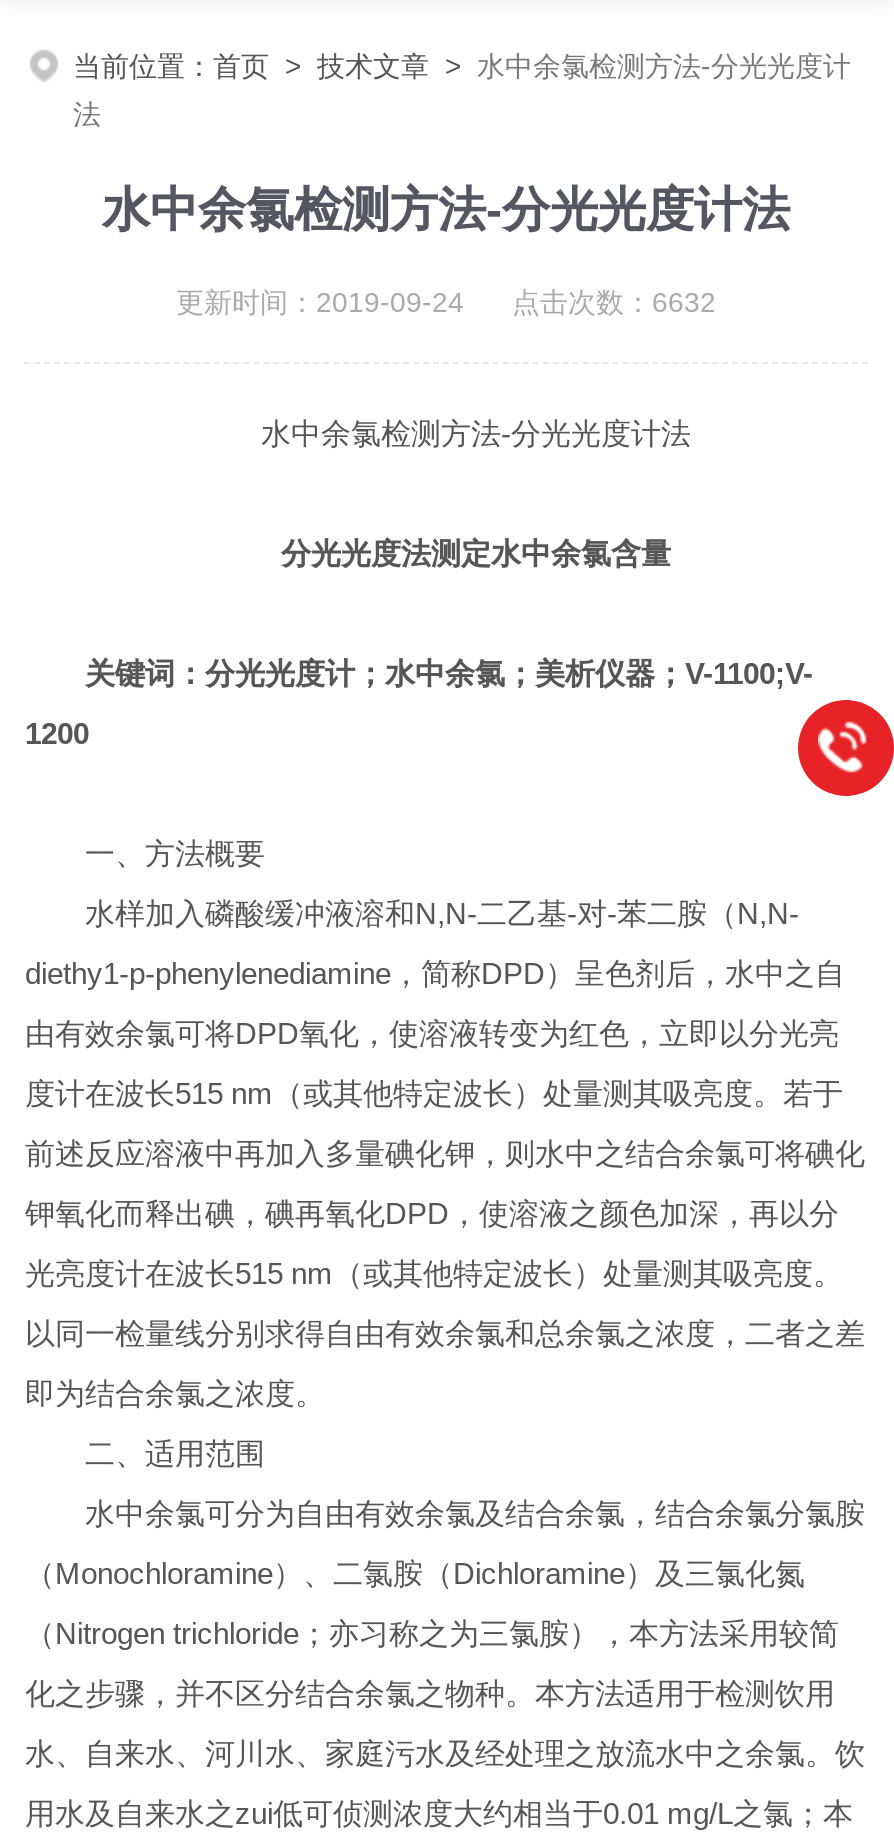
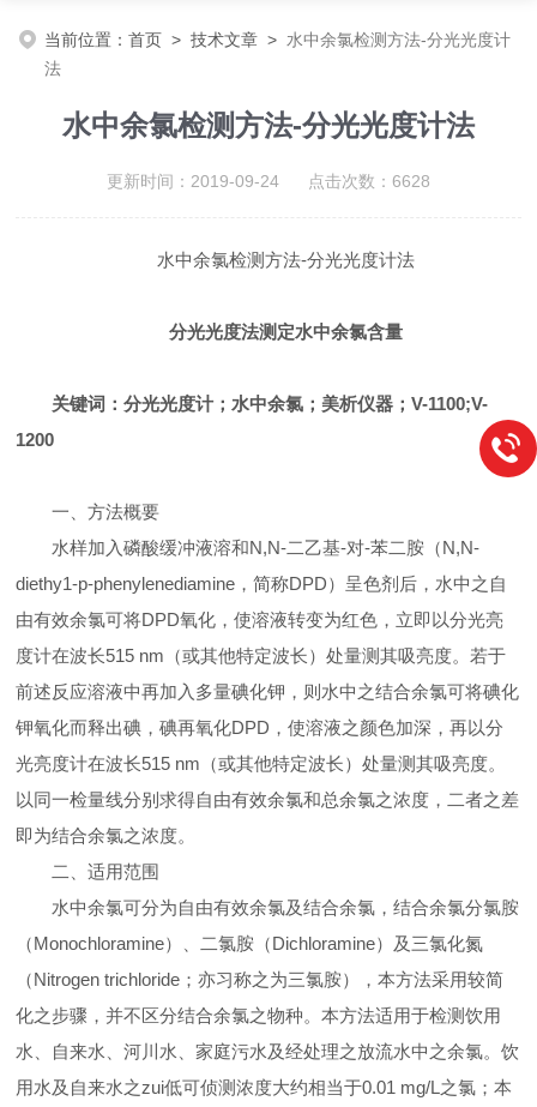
[176,286,716,318] 更新时间：2019-09-24 点击次数：6632 -> [107,172,430,191] 更新时间：2019-09-24 点击次数：6628

